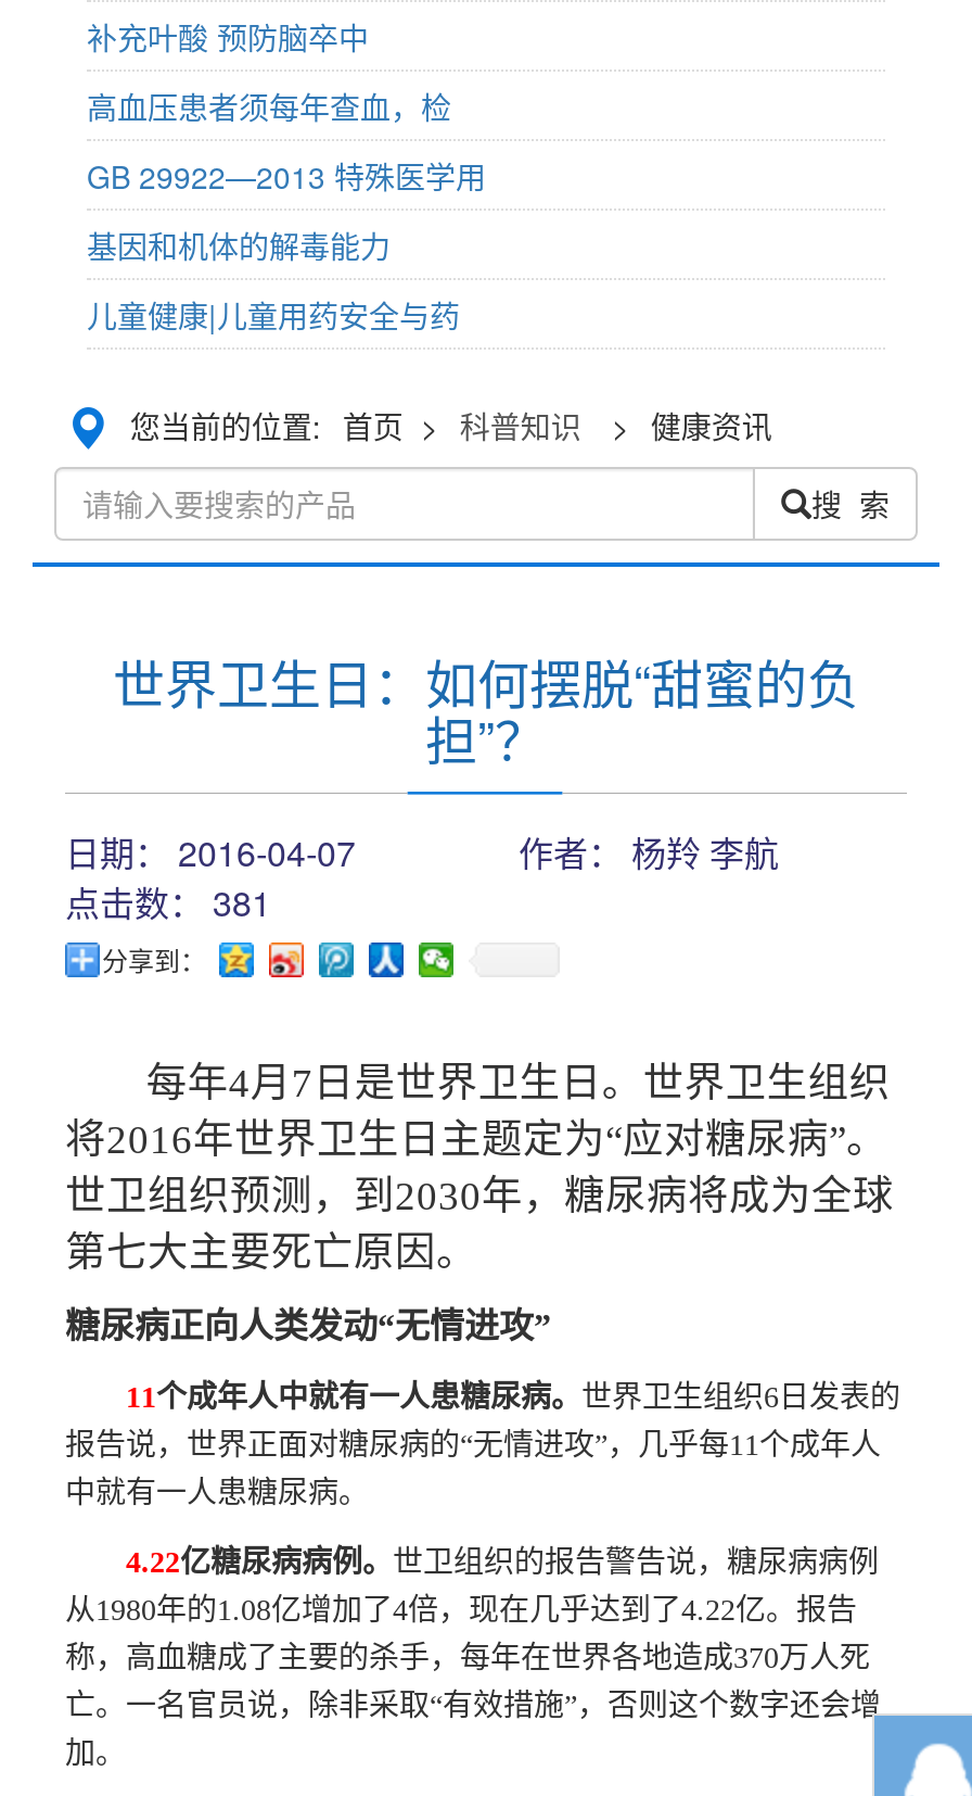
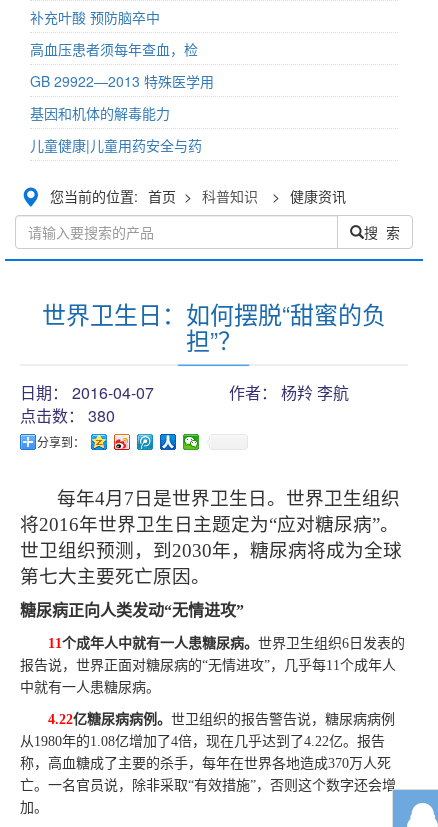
[65,878,271,928] 点击数： 381 -> [20,404,115,427] 点击数： 380

